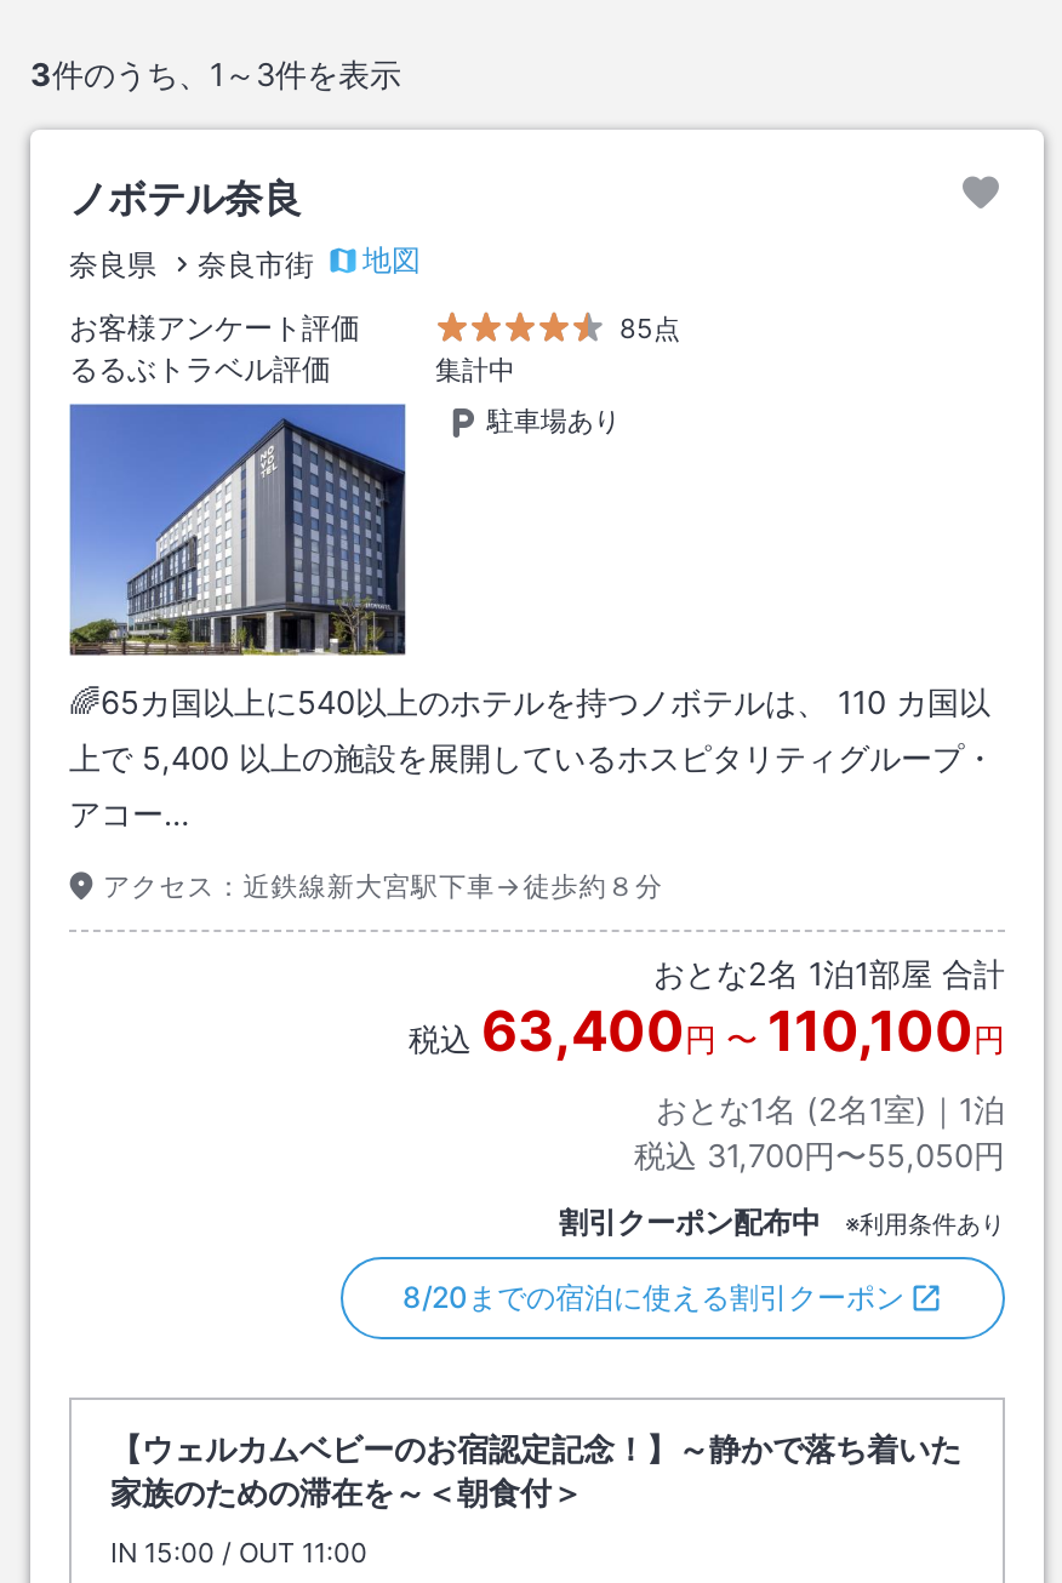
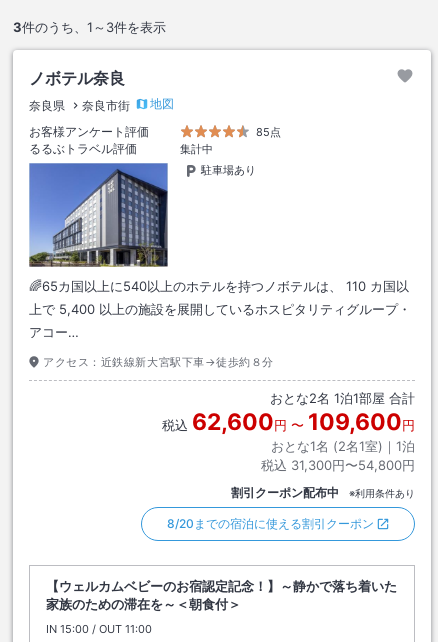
[653,953,1005,992] おとな2名 1泊1部屋 合計 -> [270,390,415,406] おとな2名1泊1部屋 合計
[409,997,1005,1065] 税込63,400円〜110,100円 -> [162,408,415,436] 税込62,600円〜109,600円
[634,1135,1005,1174] 税込 31,700円〜55,050円 -> [261,457,415,473] 税込 31,300円〜54,800円

